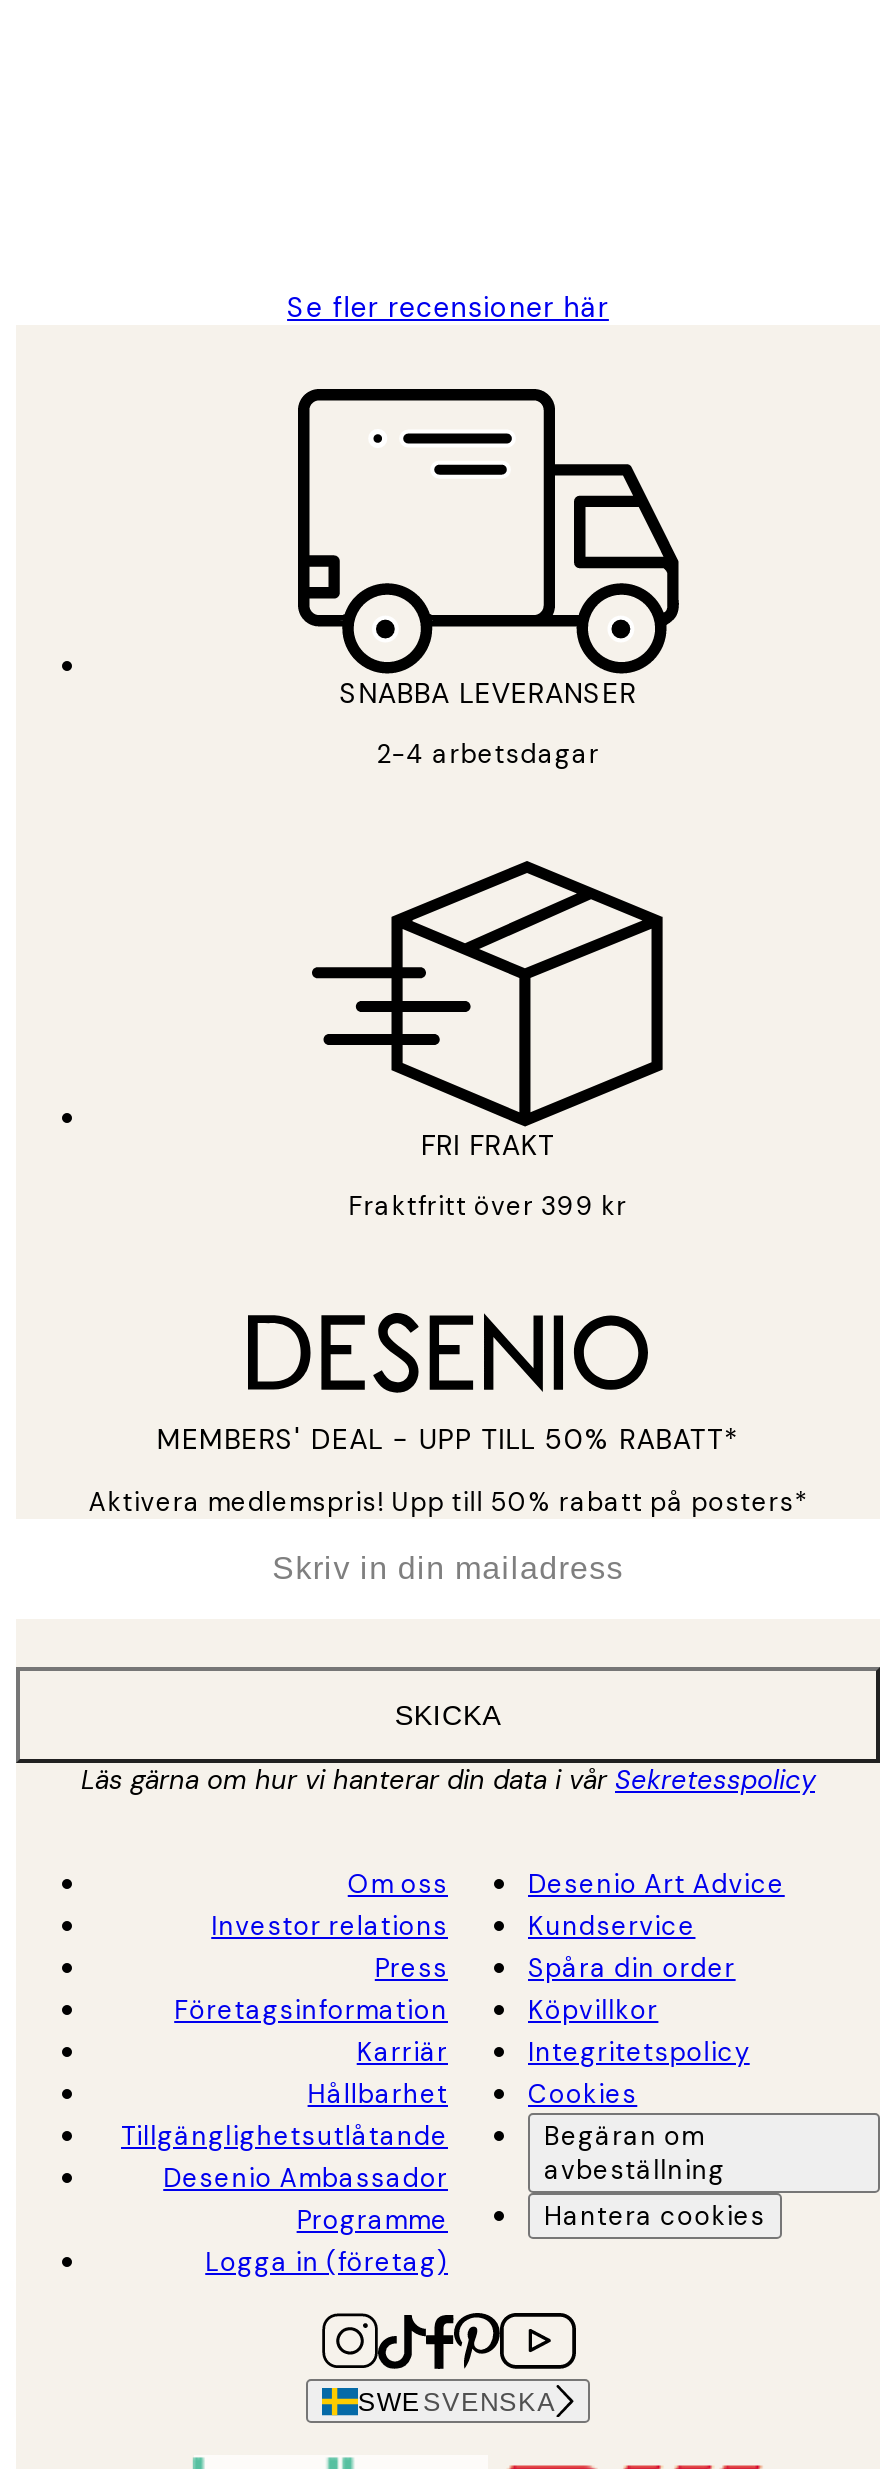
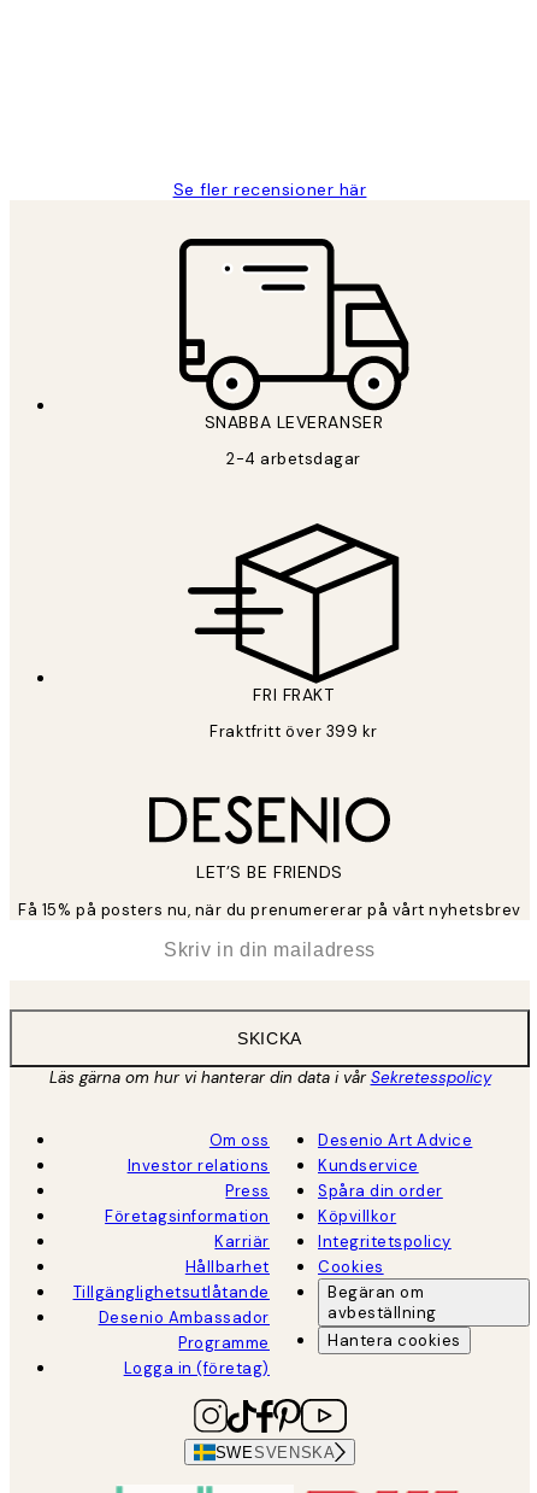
[157,1422,739,1458] MEMBERS' DEAL - UPP TILL 50% RABATT* -> [196,862,343,883] LET’S BE FRIENDS
[88,1486,808,1520] Aktivera medlemspris! Upp till 50% rabatt på posters* -> [19,900,521,921] Få 15% på posters nu, när du prenumererar på vårt nyhetsbrev

